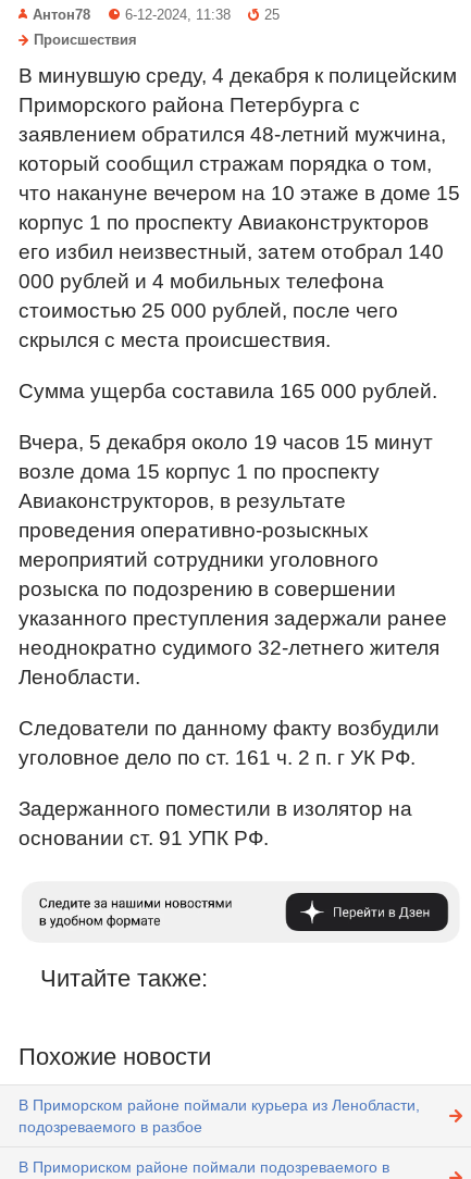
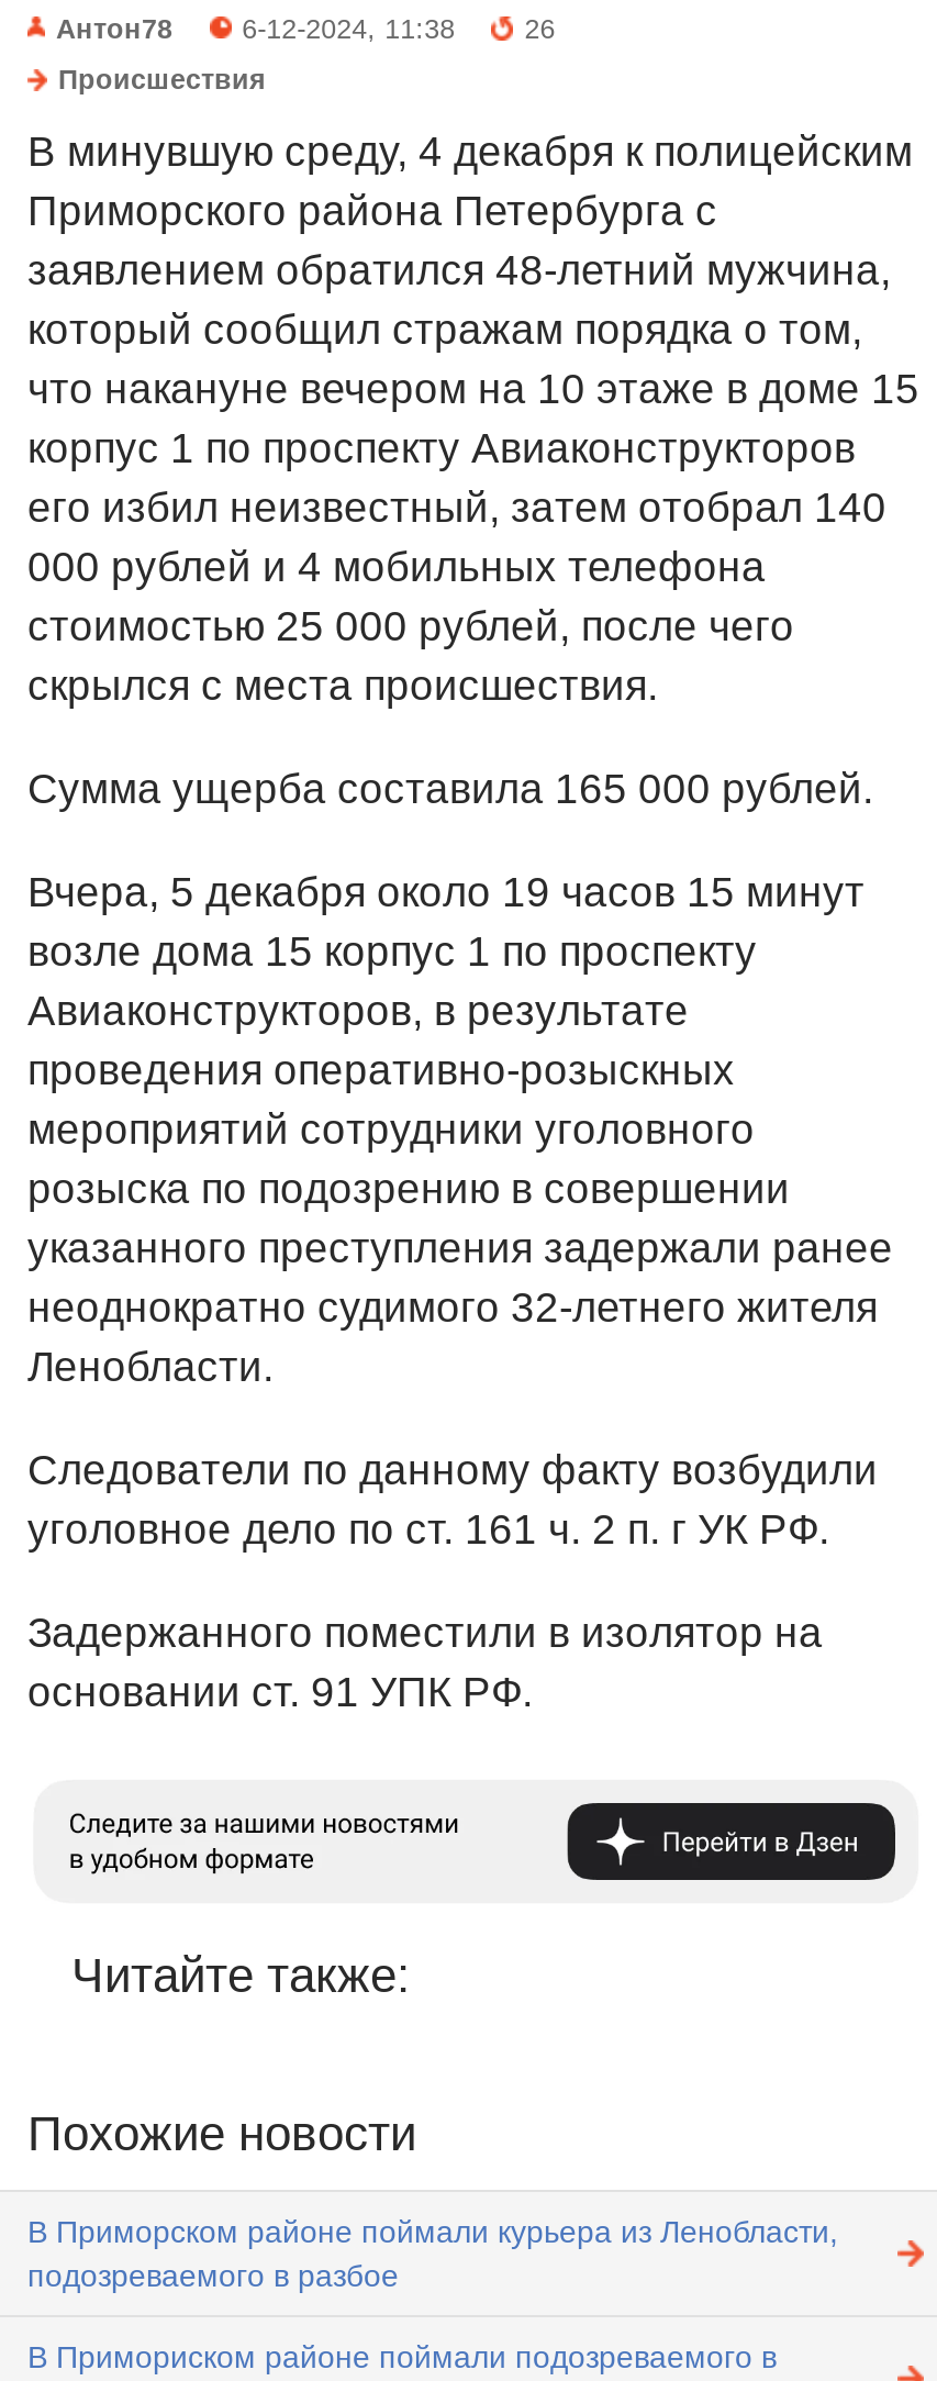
[265,8,280,23] 25 -> [524,14,555,45] 26

